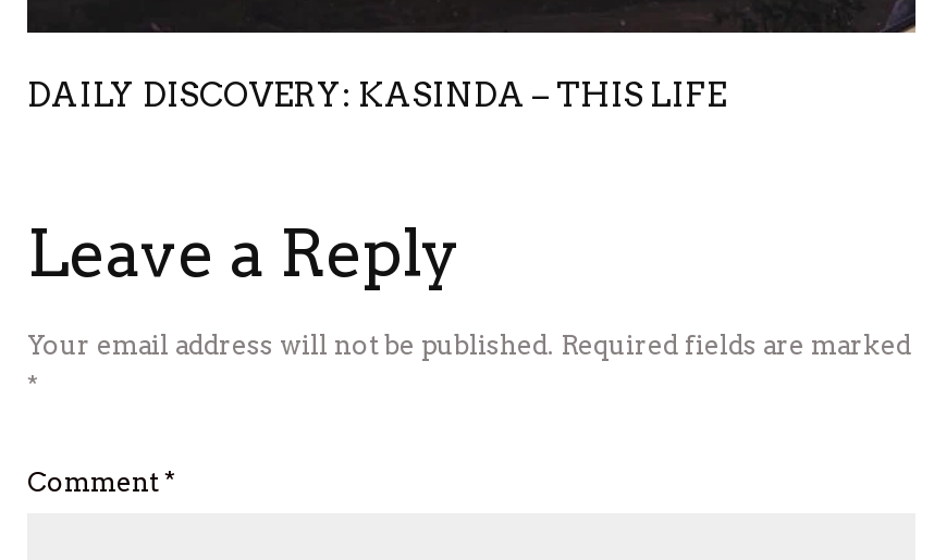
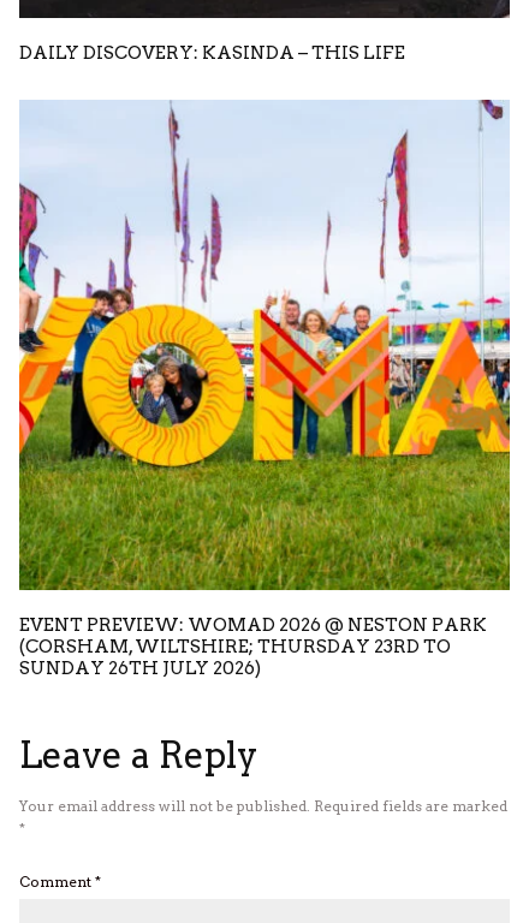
none -> [18,99,511,680] [image] | EVENT PREVIEW: WOMAD 2026 @ NESTON PARK | (CORSHAM, WILTSHIRE; THURSDAY 23RD TO | SUNDAY 26TH JULY 2026)

